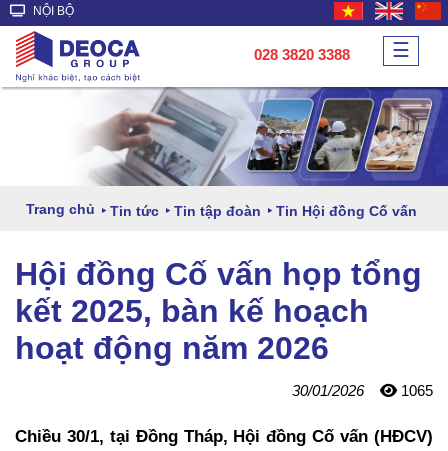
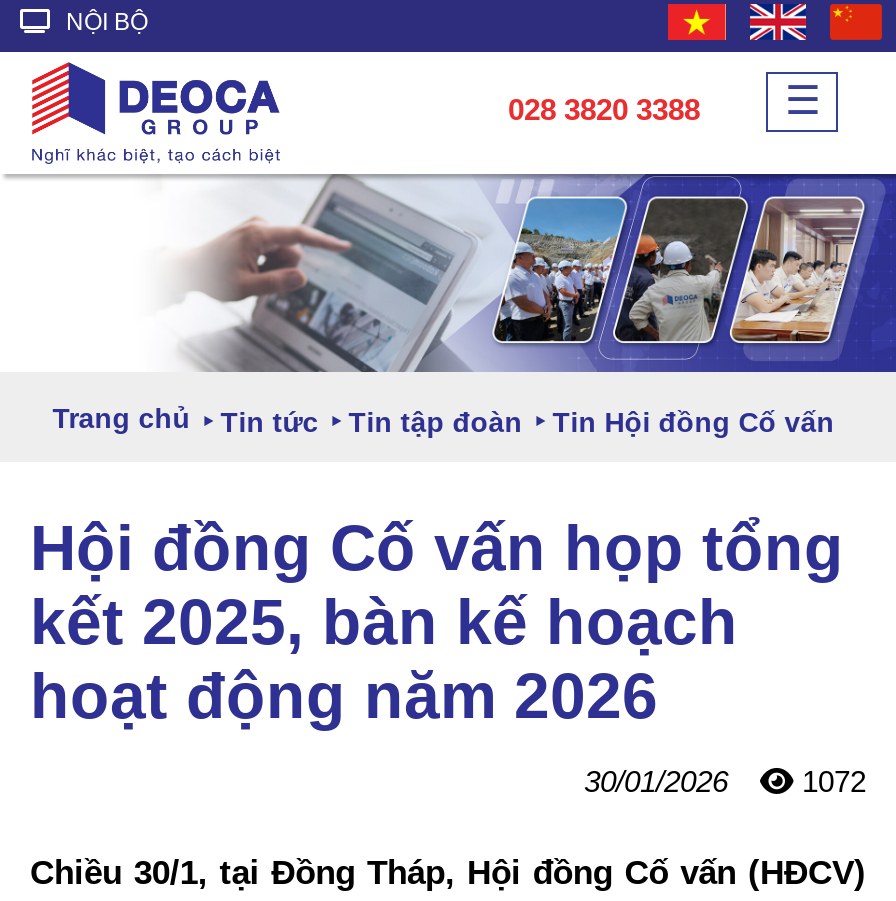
[292,382,433,399] 30/01/2026 1065 -> [584,764,866,798] 30/01/2026 1072

